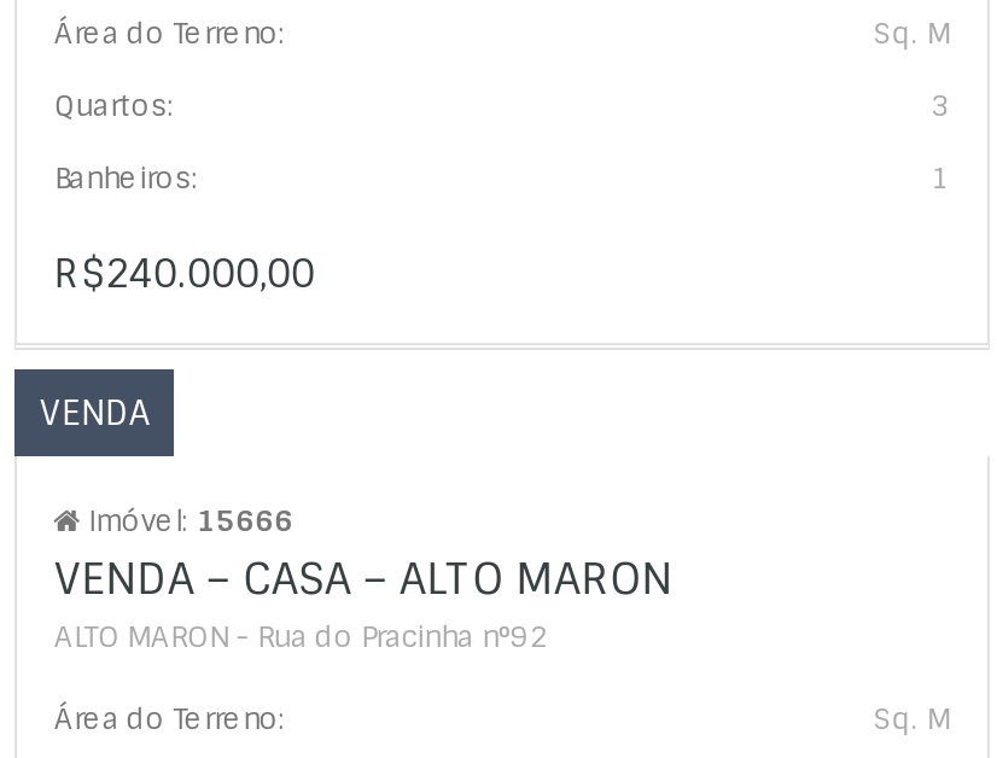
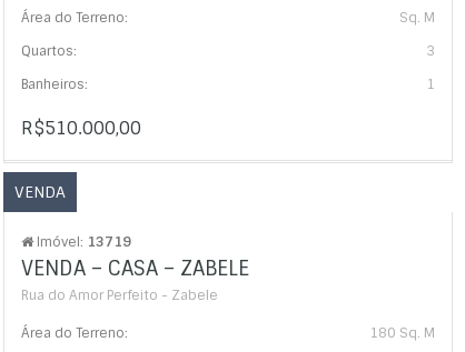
[54,247,315,298] R$240.000,00 -> [22,117,142,140] R$510.000,00
[54,500,672,655] Imóvel: 15666 | VENDA – CASA – ALTO MARON | ALTO MARON - Rua do Pracinha n°92 -> [22,234,250,305] Imóvel: 13719 | VENDA – CASA – ZABELE | Rua do Amor Perfeito - Zabele
[866,698,950,737] Sq. M -> [369,325,435,342] 180 Sq. M

